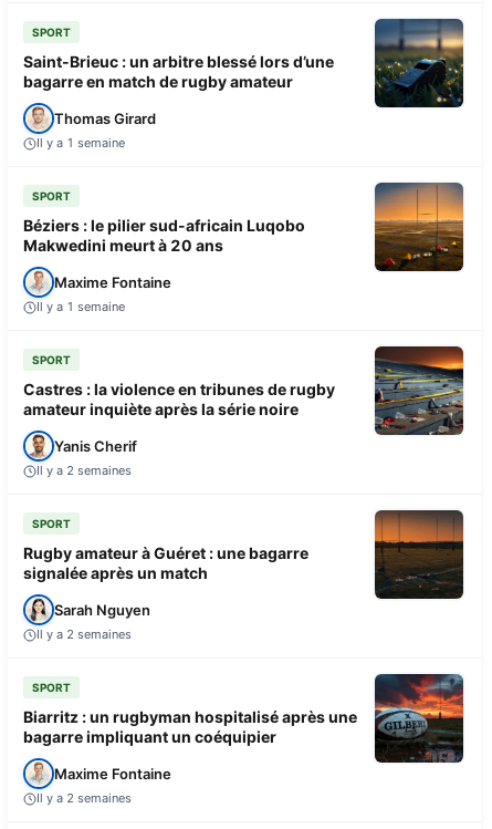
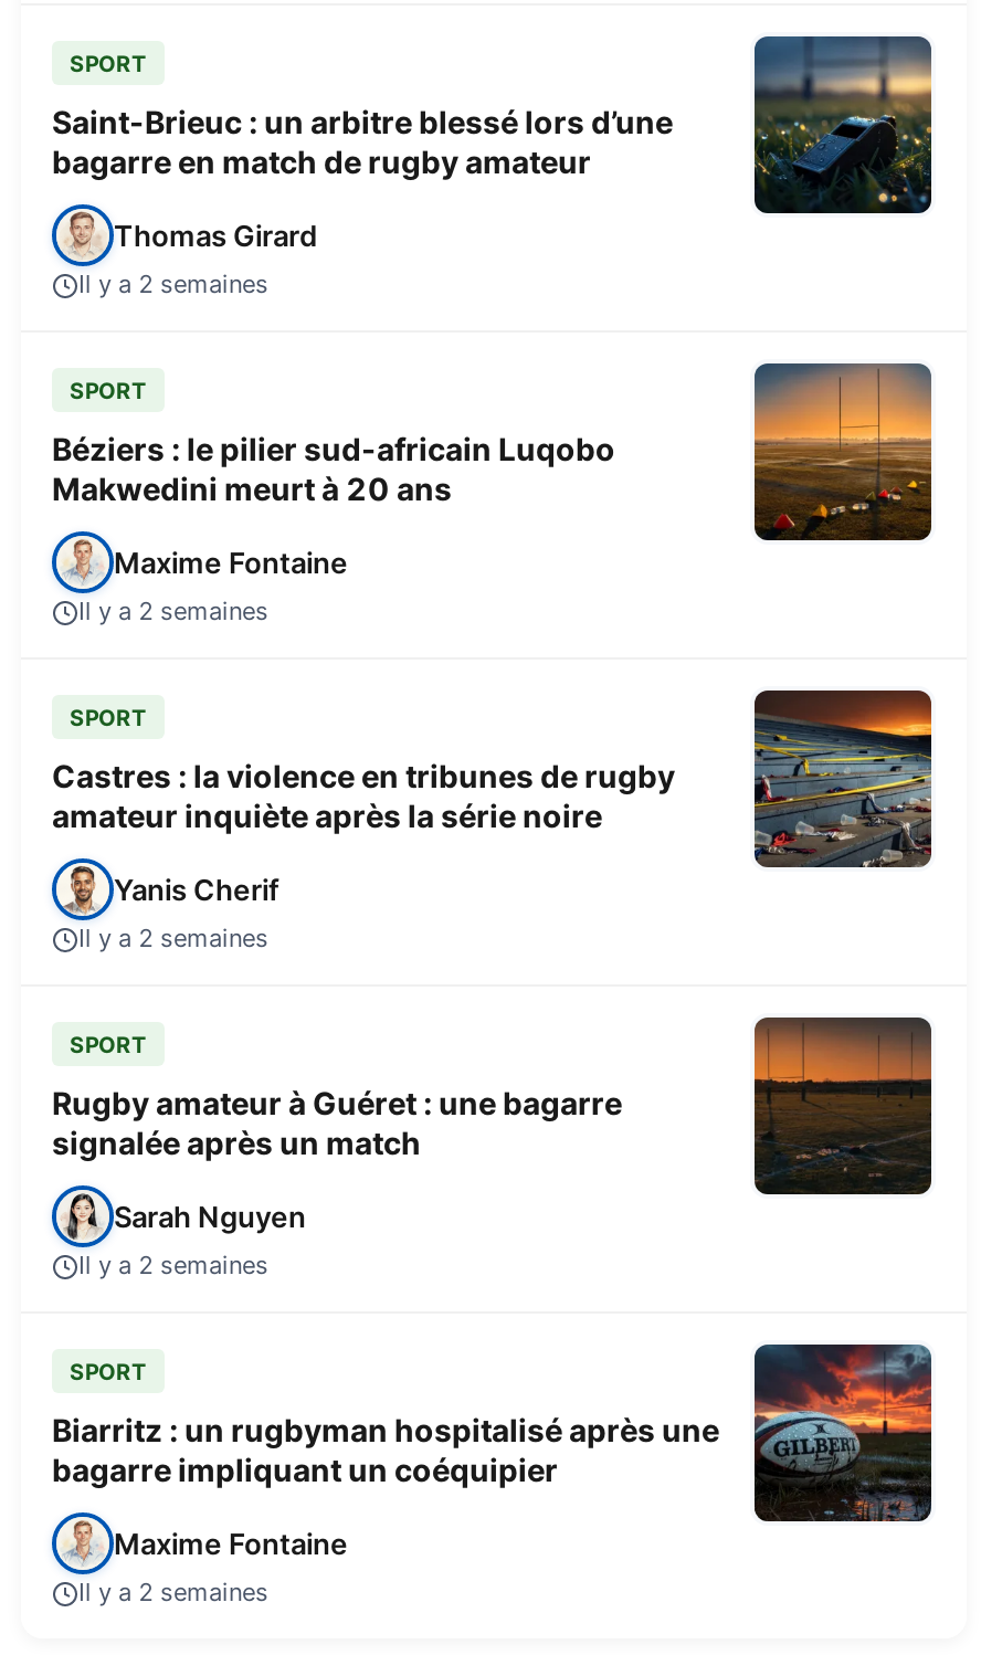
[36,135,125,151] Il y a 1 semaine -> [78,269,268,300] Il y a 2 semaines
[36,299,125,315] Il y a 1 semaine -> [78,596,268,627] Il y a 2 semaines

